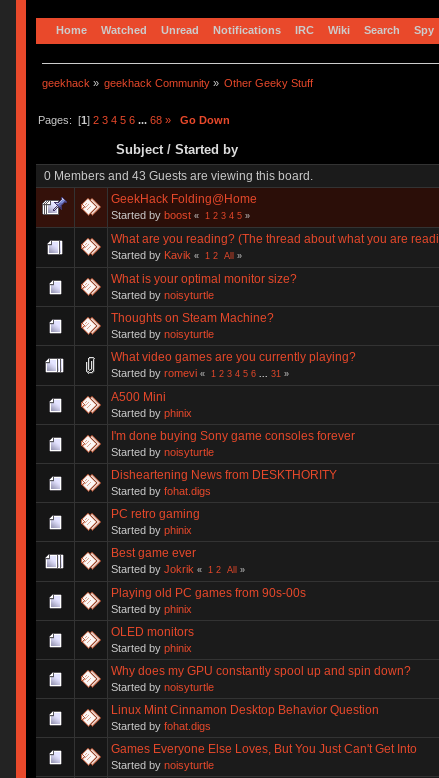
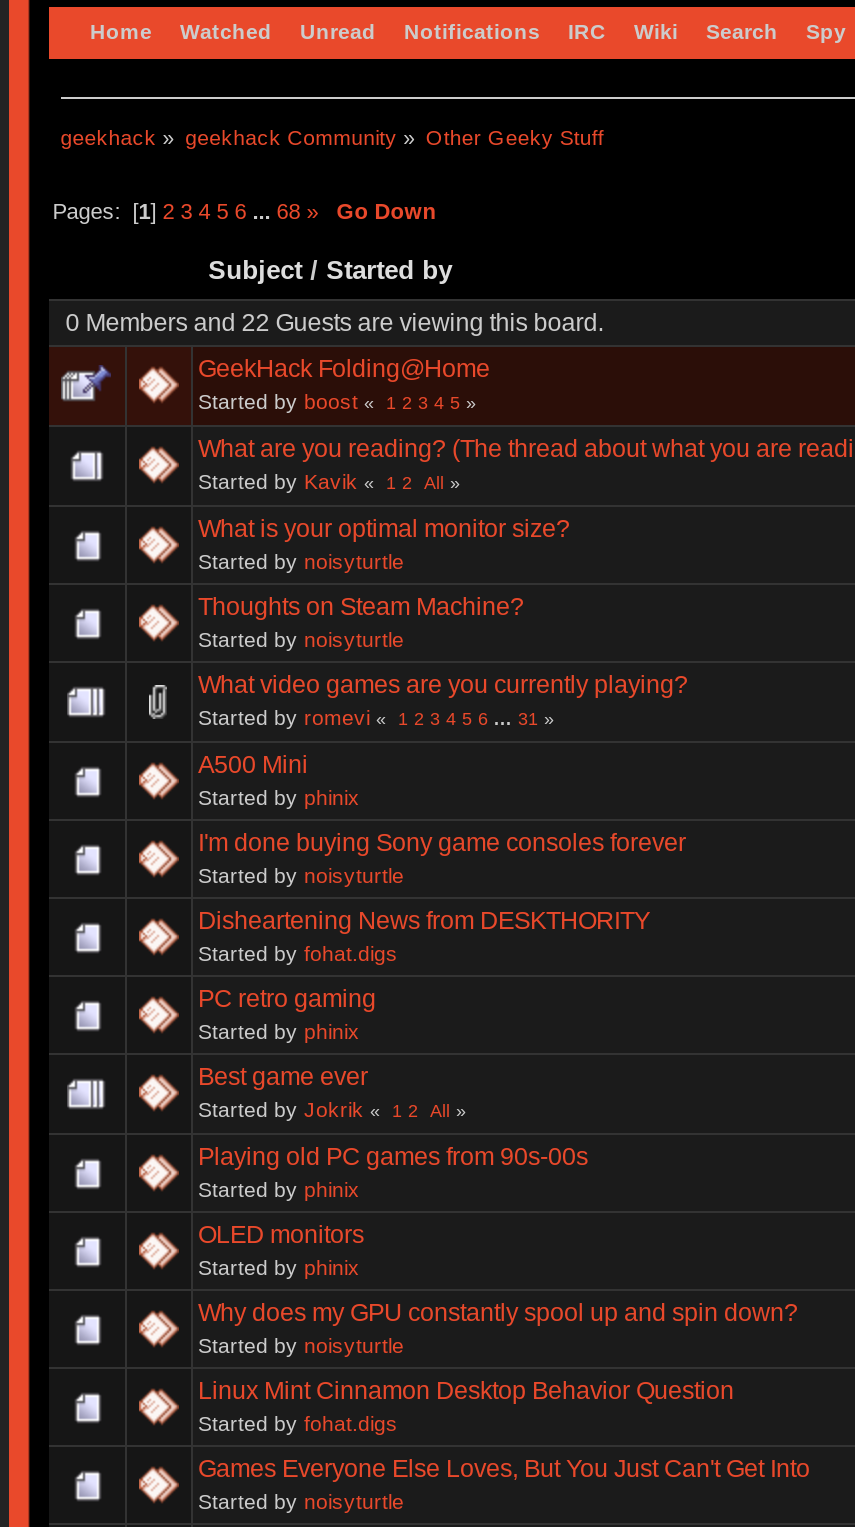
[44,168,313,182] 0 Members and 43 Guests are viewing this board. -> [65,308,603,336] 0 Members and 22 Guests are viewing this board.

